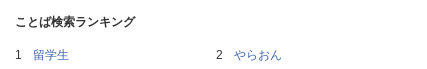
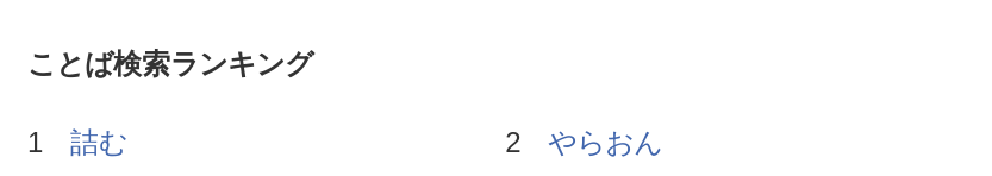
[33,48,69,62] 留学生 -> [70,125,127,158] 詰む

